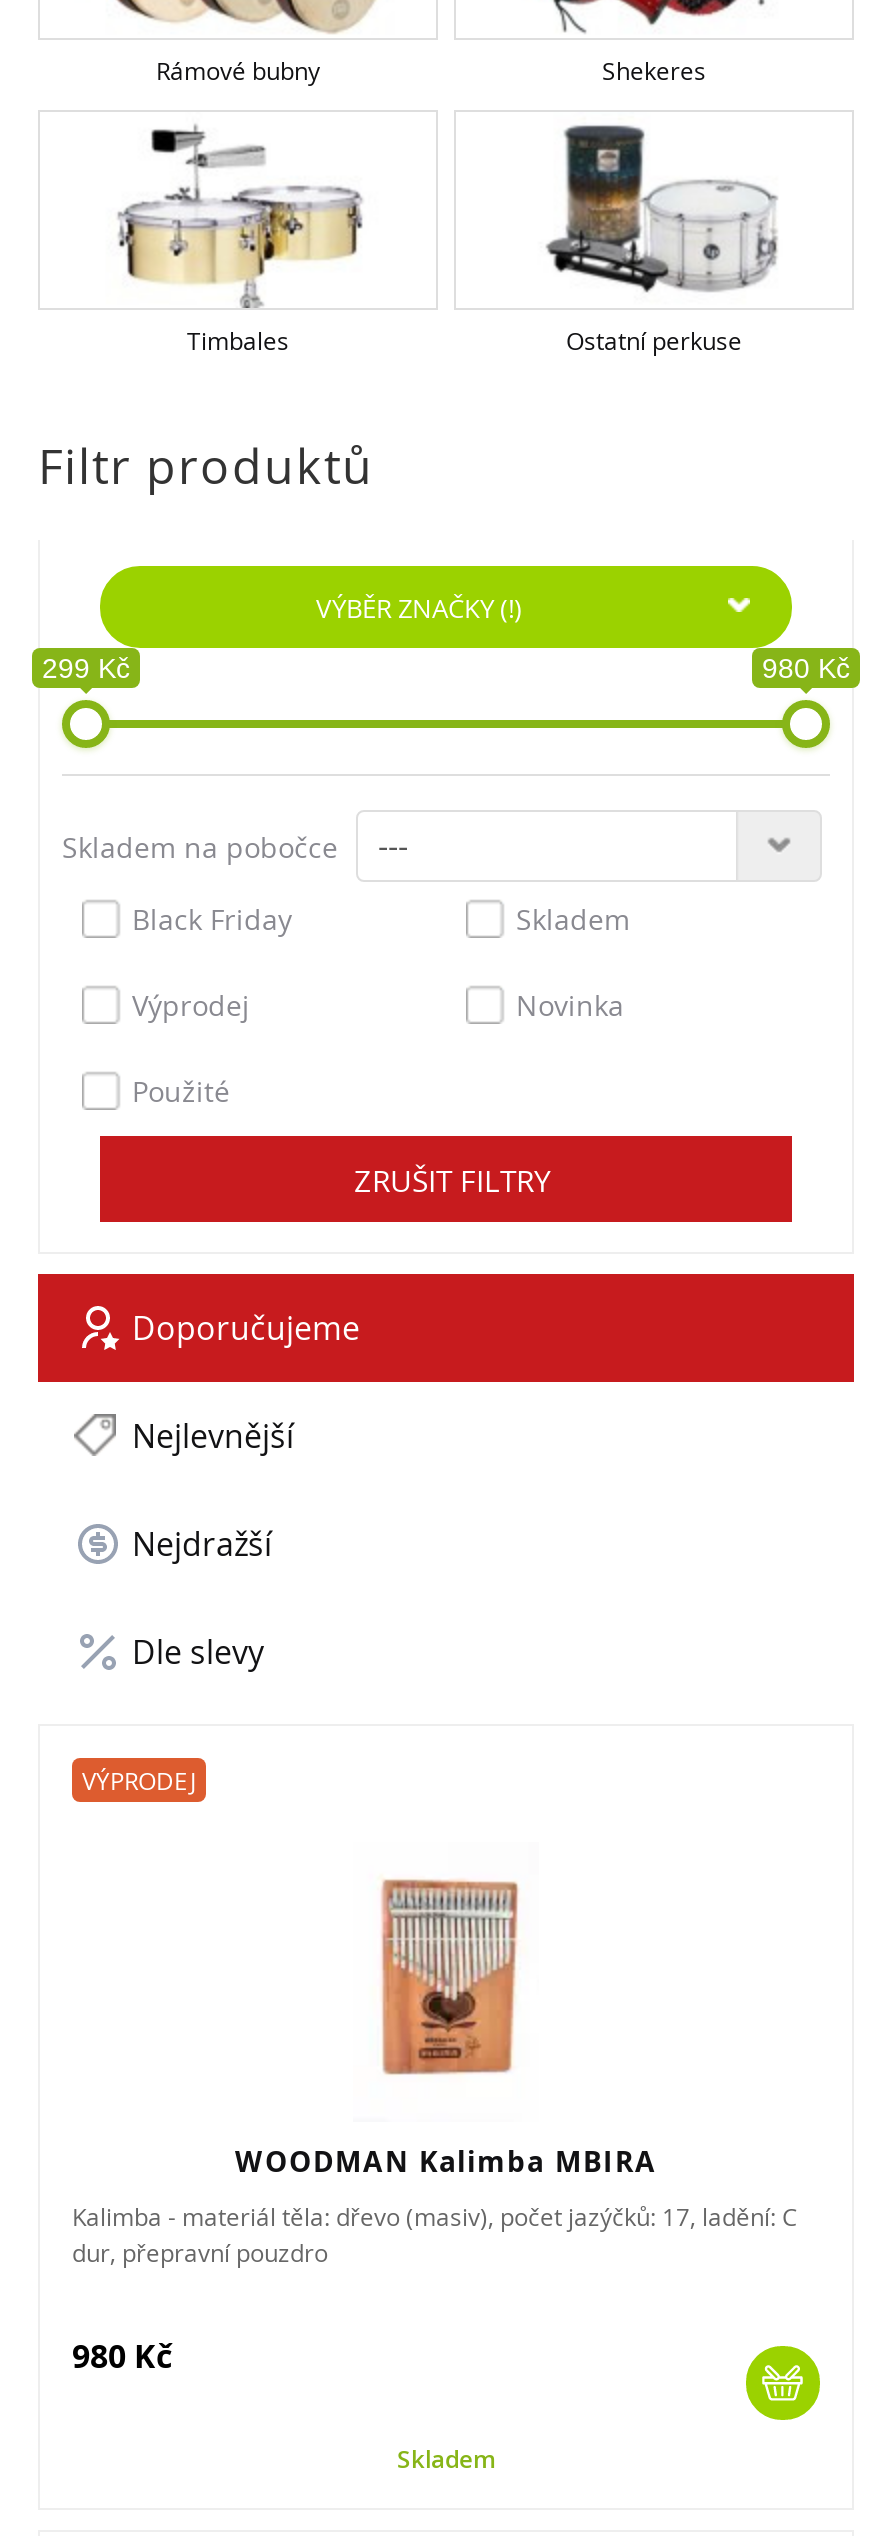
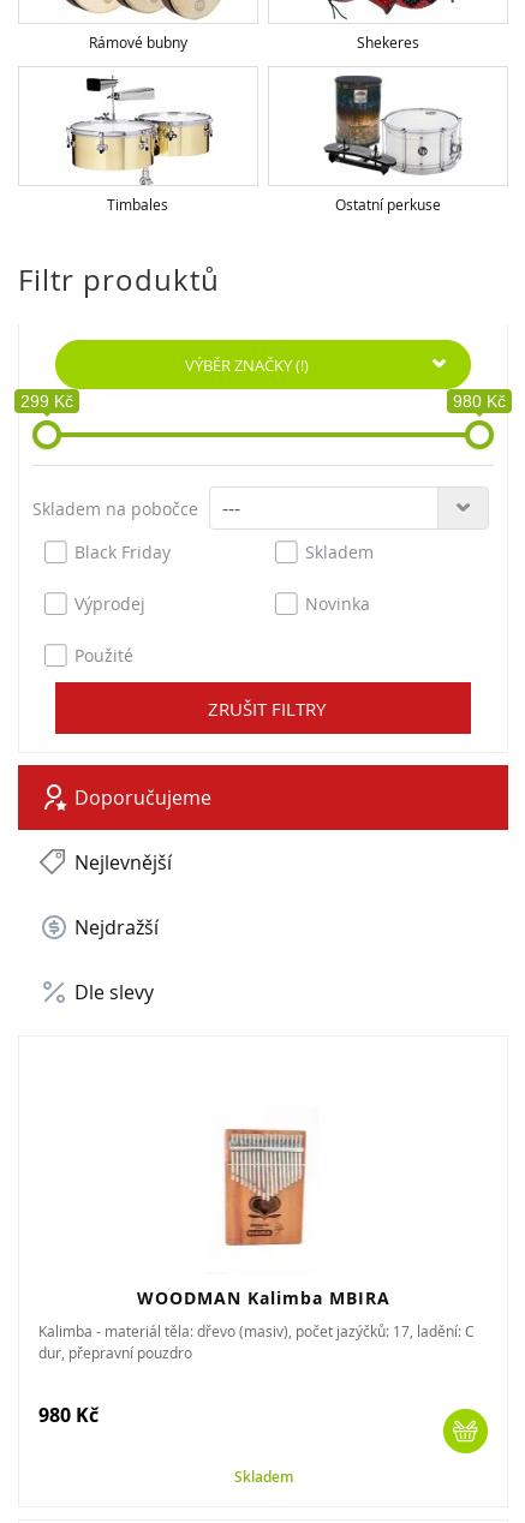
[82,1763,196,1795] VÝPRODEJ -> none

